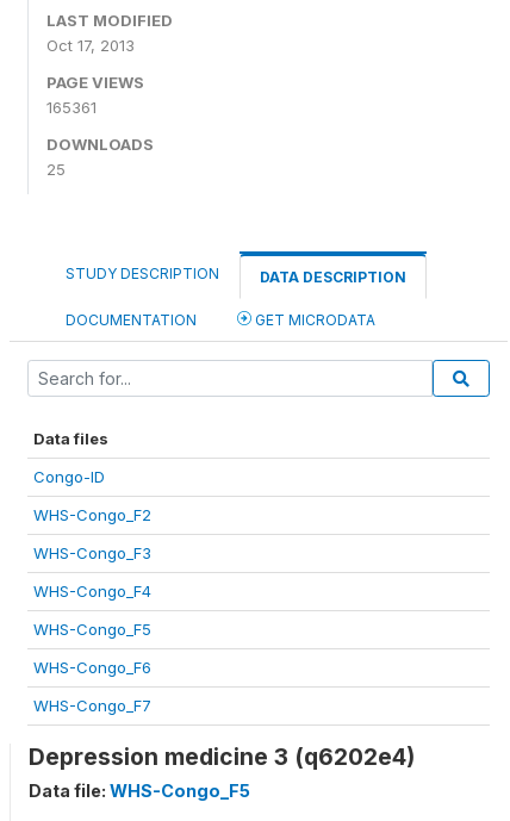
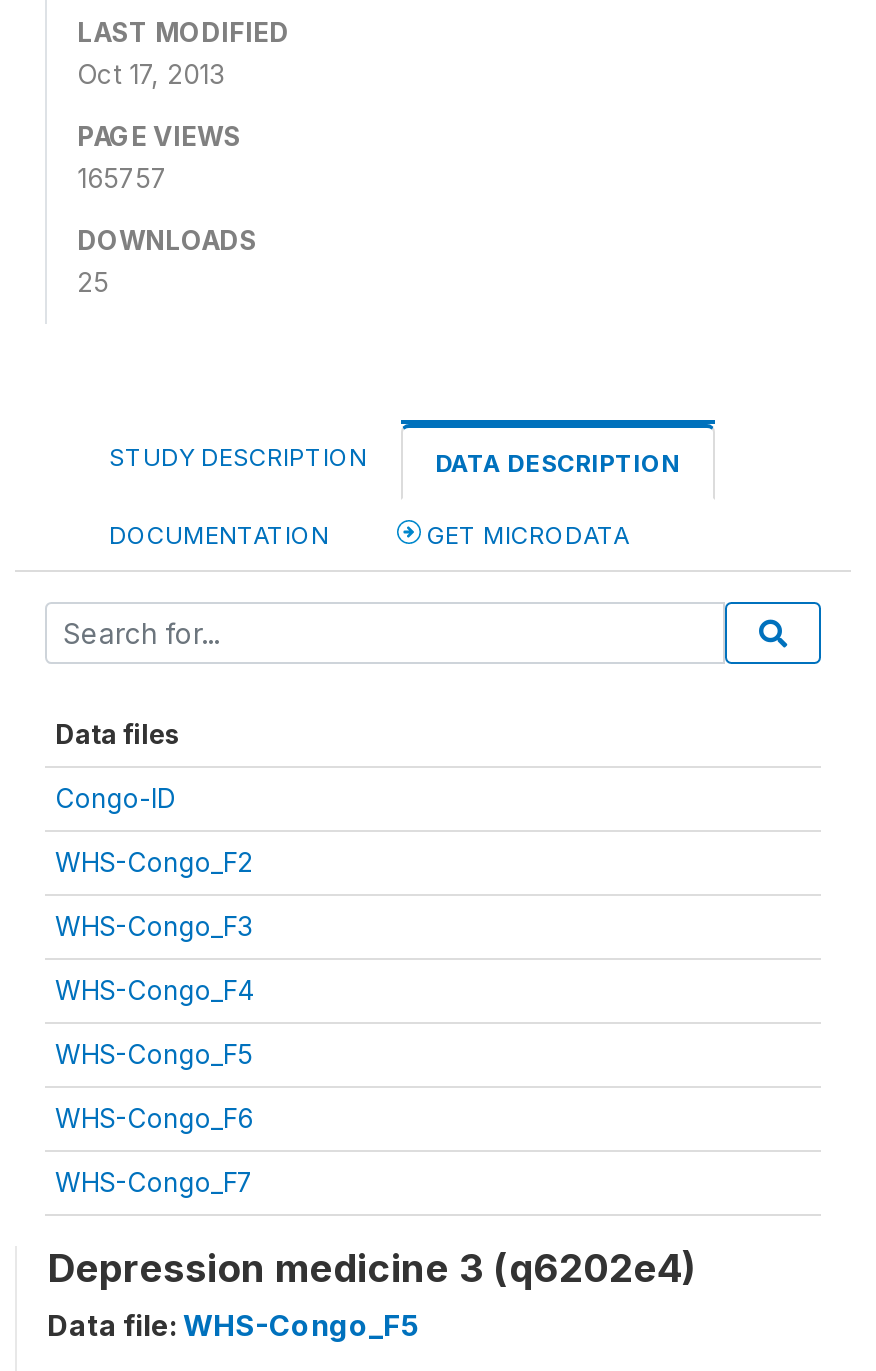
[46,97,97,116] 165361 -> [77,161,167,193] 165757

